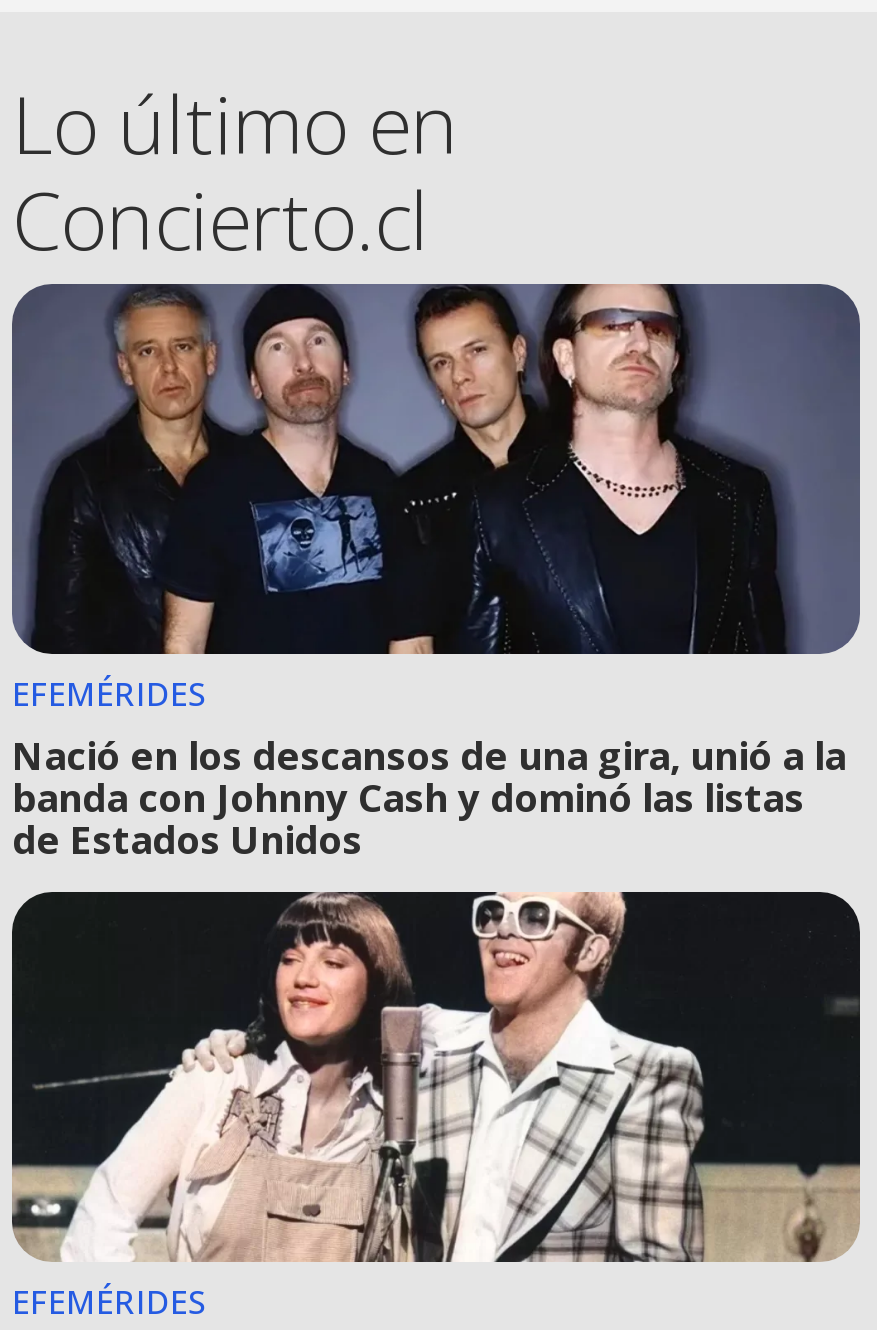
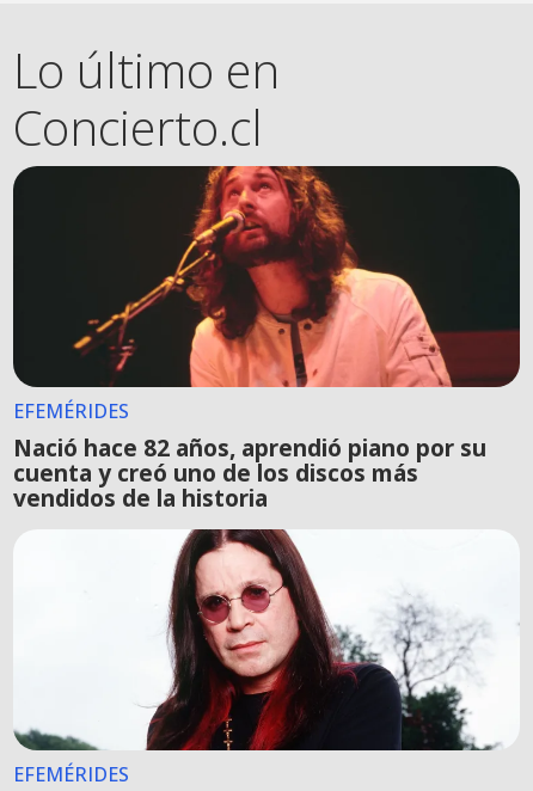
[10,282,860,866] [image] | Nació en los descansos de una gira, unió a la | banda con Johnny Cash y dominó las listas | de Estados Unidos -> [12,165,520,514] [image] | Nació hace 82 años, aprendió piano por su | cuenta y creó uno de los discos más | vendidos de la historia
[10,890,862,1264] [image] -> [13,528,520,752] [image]

